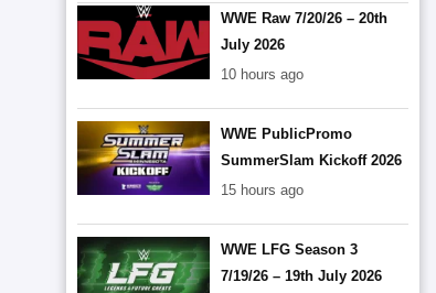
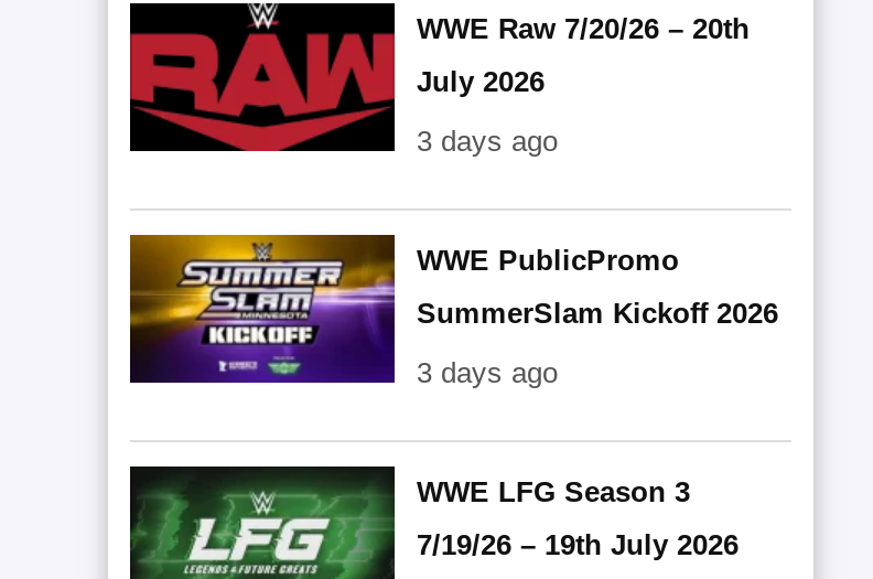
[221,66,304,82] 10 hours ago -> [417,124,558,157] 3 days ago
[221,182,304,198] 15 hours ago -> [417,356,558,389] 3 days ago

